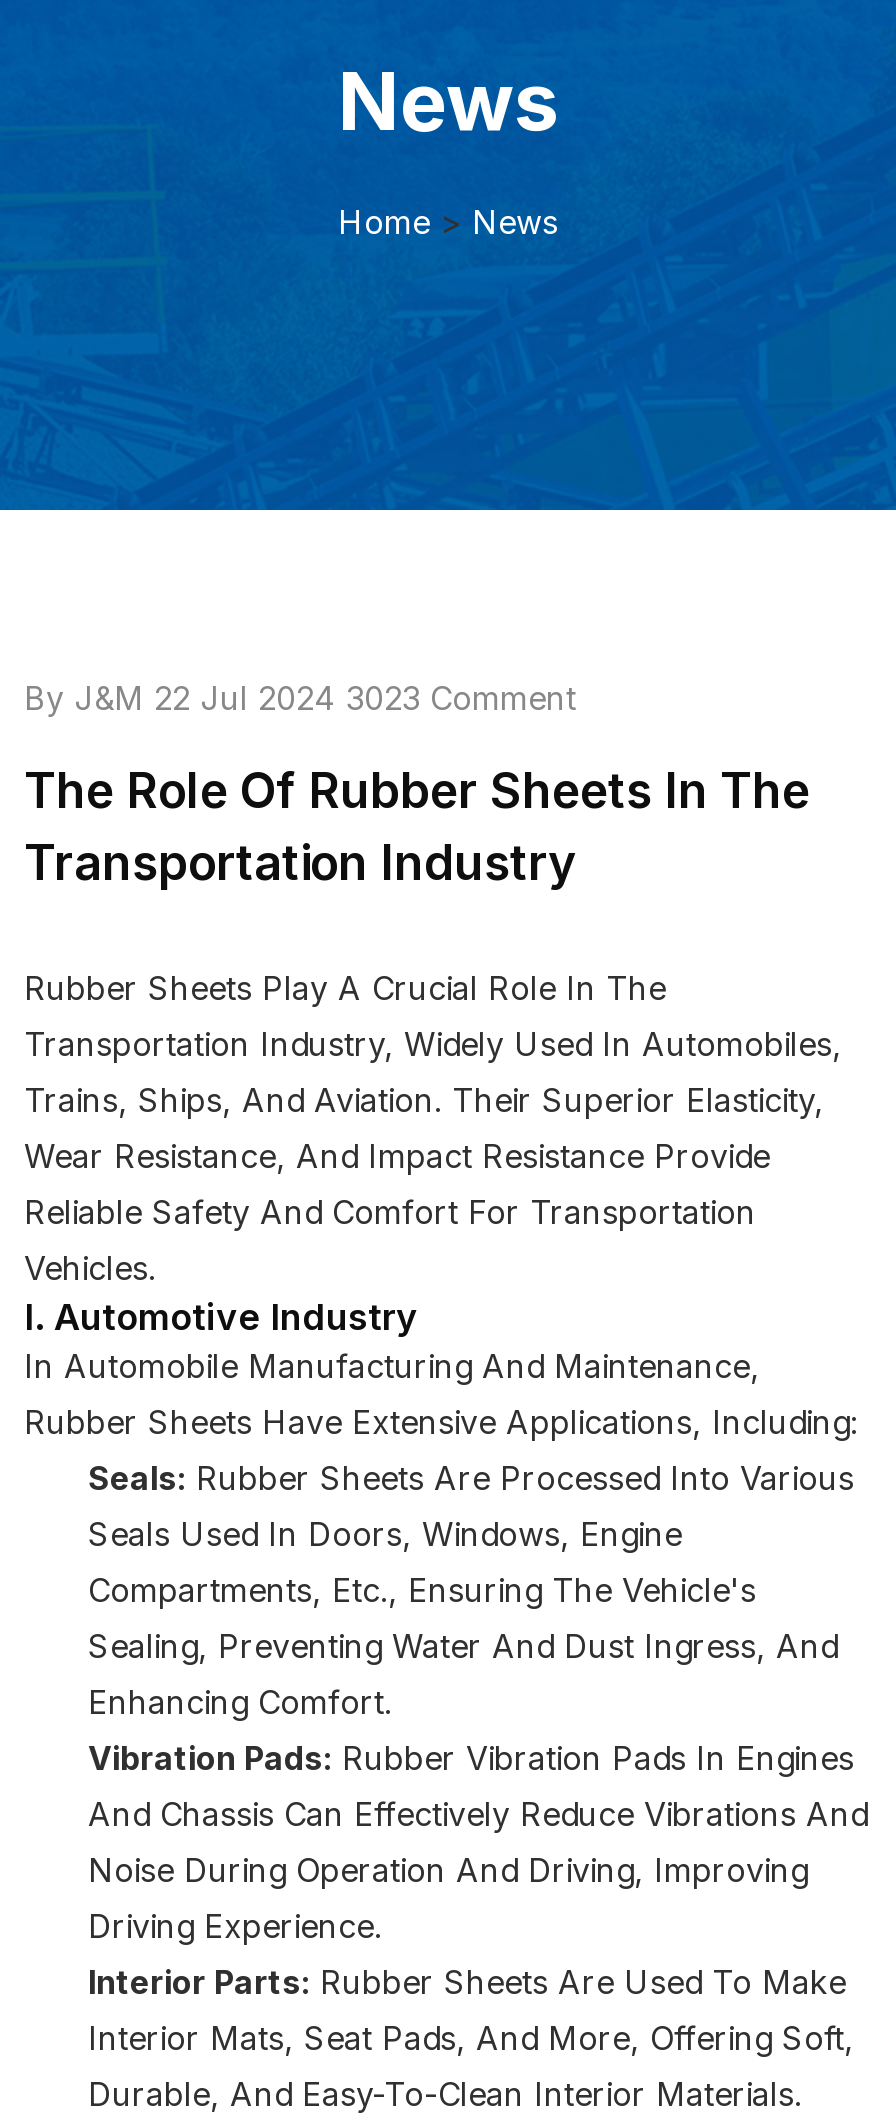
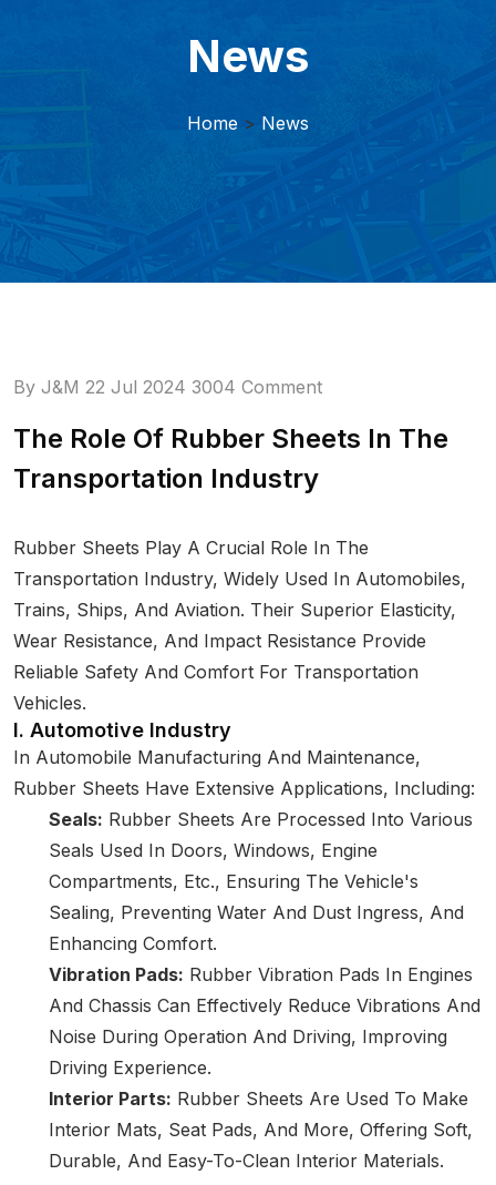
[24,678,576,718] By J&M 22 Jul 2024 3023 Comment -> [13,376,322,398] By J&M 22 Jul 2024 3004 Comment

